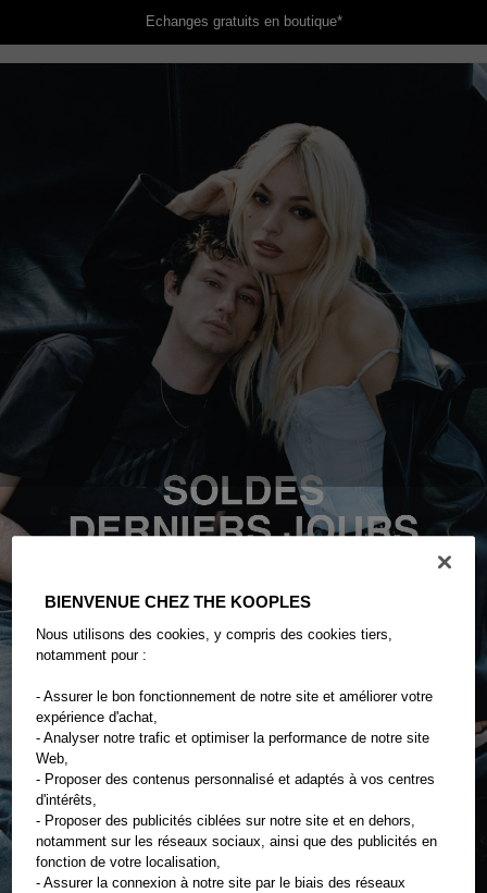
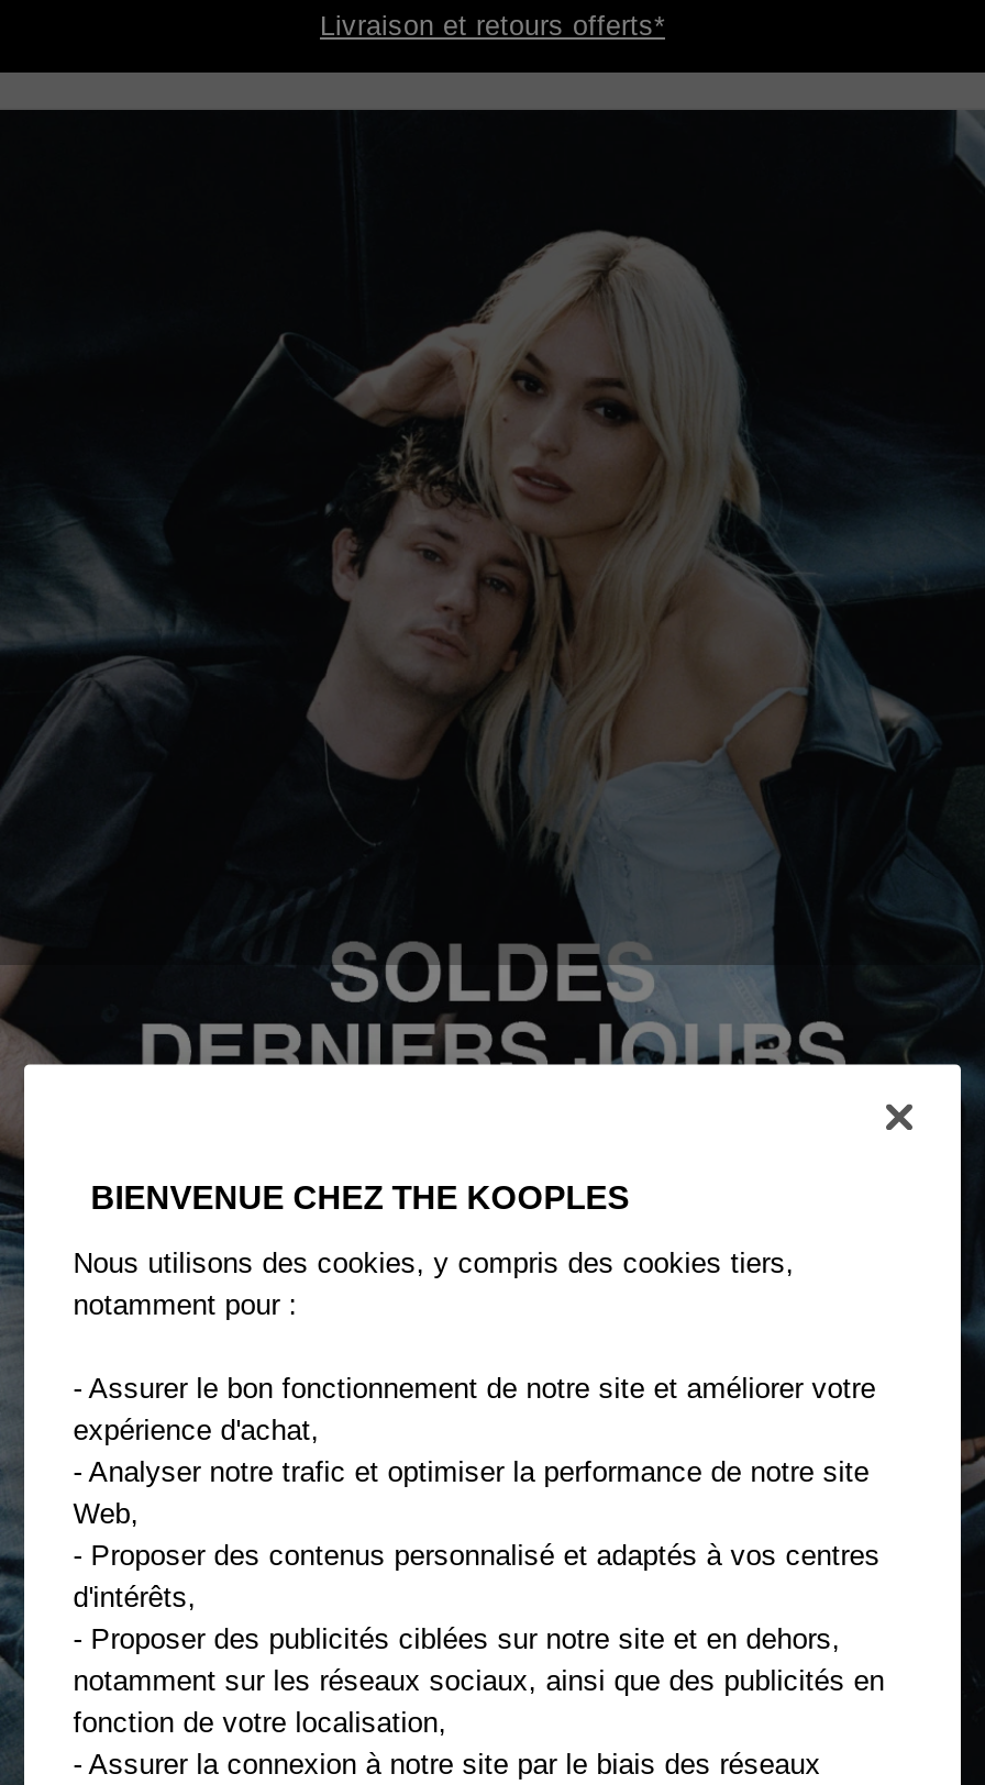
[145,14,342,29] Echanges gratuits en boutique* -> [320,11,665,41] Livraison et retours offerts*

